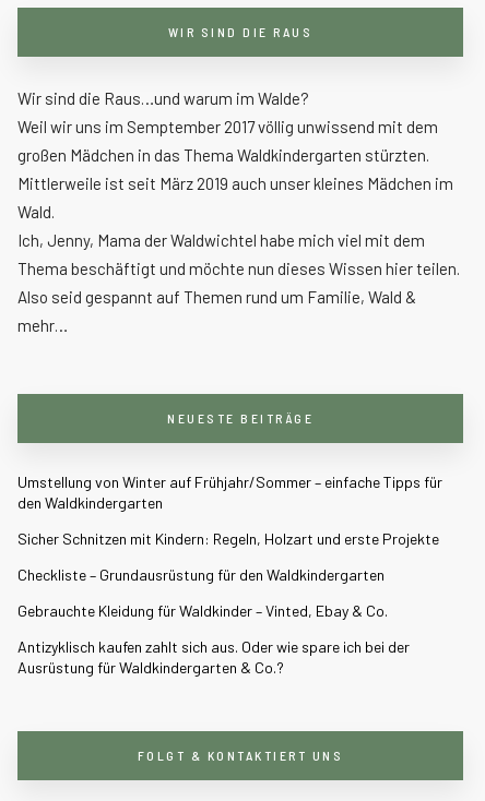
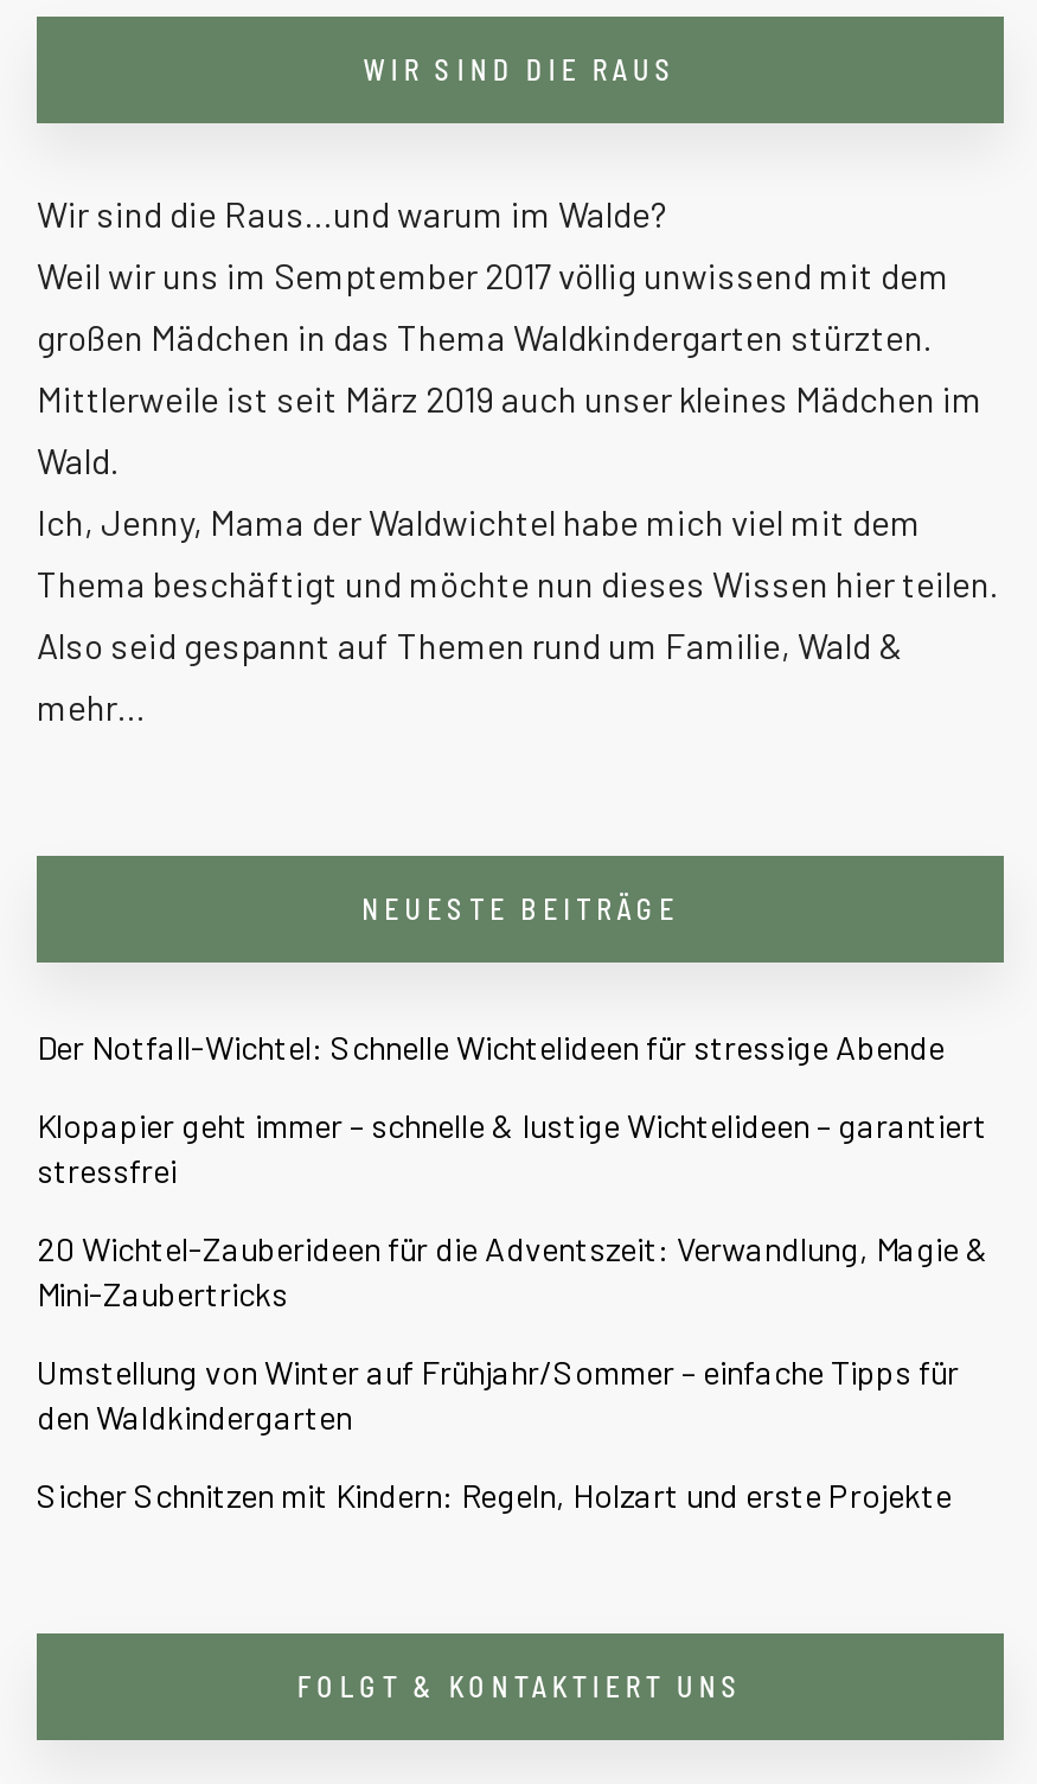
none -> [37,1026,990,1313] Der Notfall-Wichtel: Schnelle Wichtelideen für stressige Abende | Klopapier geht immer – schnelle & lustige Wichtelideen – garantiert | stressfrei | 20 Wichtel-Zauberideen für die Adventszeit: Verwandlung, Magie & | Mini-Zaubertricks
moved [17,472,442,548] -> [37,1351,959,1514]: Umstellung von Winter auf Frühjahr/Sommer – einfache Tipps für | den Waldkindergarten | Sicher Schnitzen mit Kindern: Regeln, Holzart und erste Projekte
[17,565,410,676] Checkliste – Grundausrüstung für den Waldkindergarten | Gebrauchte Kleidung für Waldkinder – Vinted, Ebay & Co. | Antizyklisch kaufen zahlt sich aus. Oder wie spare ich bei der | Ausrüstung für Waldkindergarten & Co.? -> none

